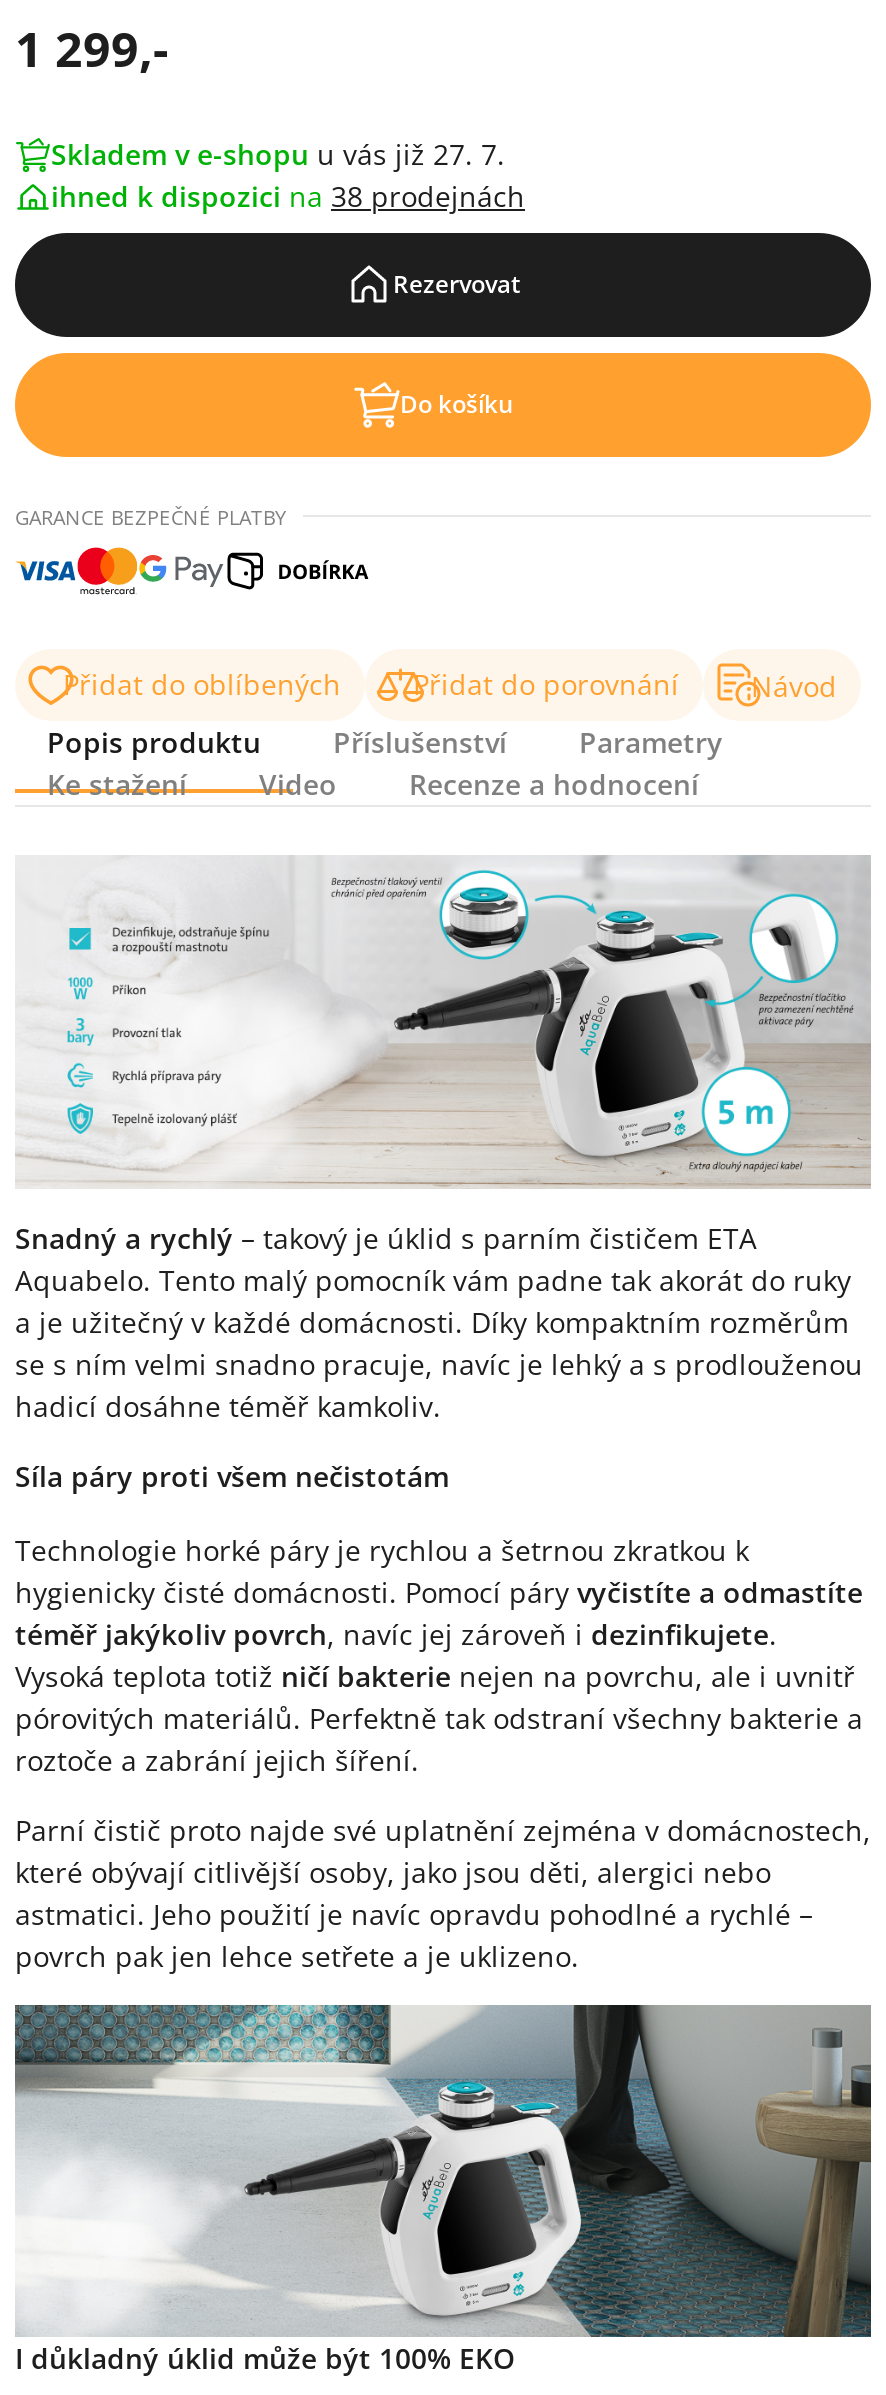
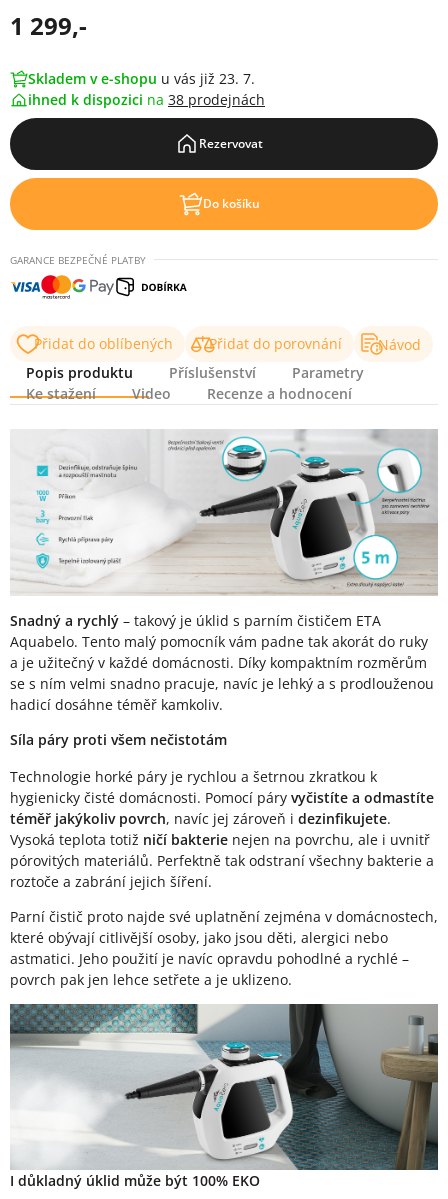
[51,136,505,174] Skladem v e-shopu u vás již 27. 7. -> [28,69,255,88] Skladem v e-shopu u vás již 23. 7.

